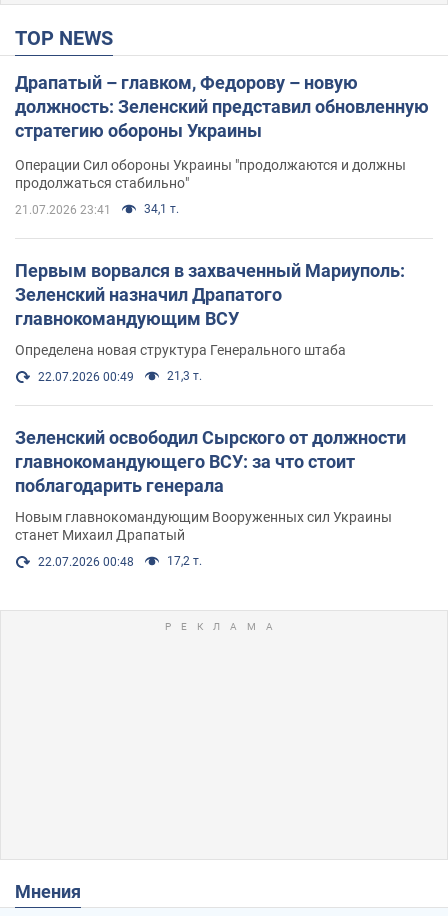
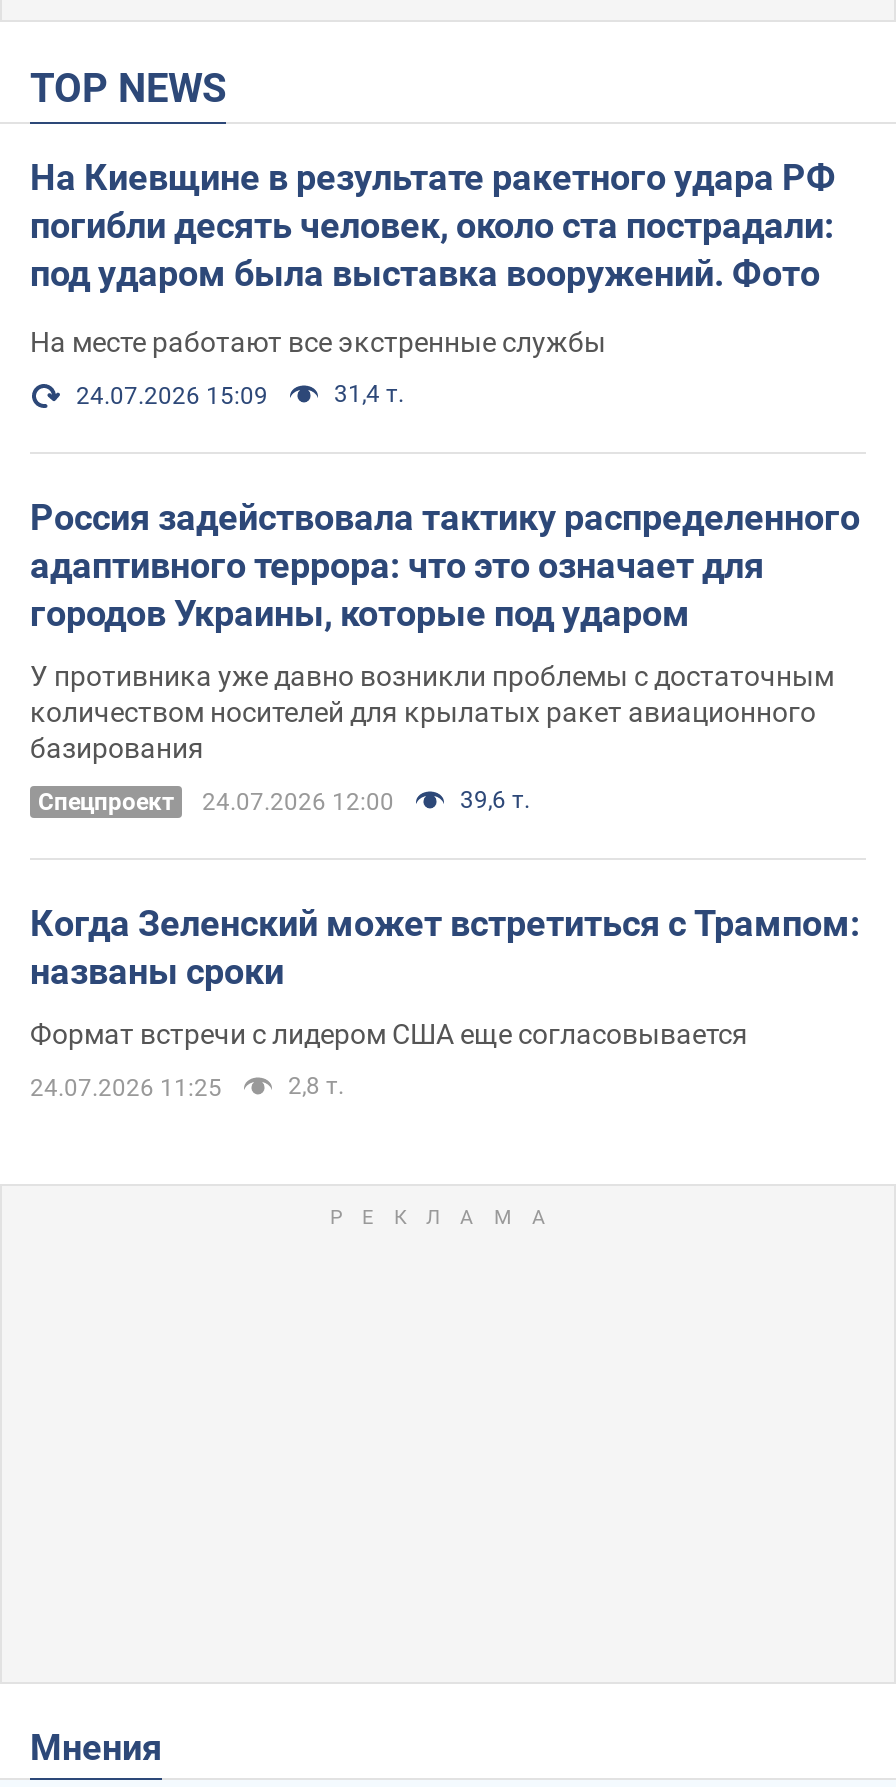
[15,72,429,141] Драпатый – главком, Федорову – новую | должность: Зеленский представил обновленную | стратегию обороны Украины -> [30,155,836,293] На Киевщине в результате ракетного удара РФ | погибли десять человек, около ста пострадали: | под ударом была выставка вооружений. Фото
[15,157,406,191] Операции Сил обороны Украины "продолжаются и должны | продолжаться стабильно" -> [30,325,606,357] На месте работают все экстренные службы
[15,202,179,217] 21.07.2026 23:41 | 34,1 т. -> [76,379,404,409] 24.07.2026 15:09 | 31,4 т.
[15,260,405,329] Первым ворвался в захваченный Мариуполь: | Зеленский назначил Драпатого | главнокомандующим ВСУ -> [30,495,860,633] Россия задействовала тактику распределенного | адаптивного террора: что это означает для | городов Украины, которые под ударом
[15,342,346,358] Определена новая структура Генерального штаба -> [30,659,834,763] У противника уже давно возникли проблемы с достаточным | количеством носителей для крылатых ракет авиационного | базирования
[38,369,202,384] 22.07.2026 00:49 | 21,3 т. -> [38,785,530,815] Спецпроект | 24.07.2026 12:00 | 39,6 т.
[15,427,406,496] Зеленский освободил Сырского от должности | главнокомандующего ВСУ: за что стоит | поблагодарить генерала -> [30,901,860,991] Когда Зеленский может встретиться с Трампом: | названы сроки
[15,509,392,543] Новым главнокомандующим Вооруженных сил Украины | станет Михаил Драпатый -> [30,1017,748,1049] Формат встречи с лидером США еще согласовывается
[38,554,202,569] 22.07.2026 00:48 | 17,2 т. -> [30,1071,344,1101] 24.07.2026 11:25 | 2,8 т.

